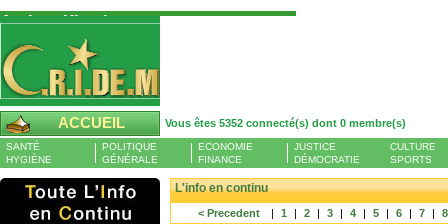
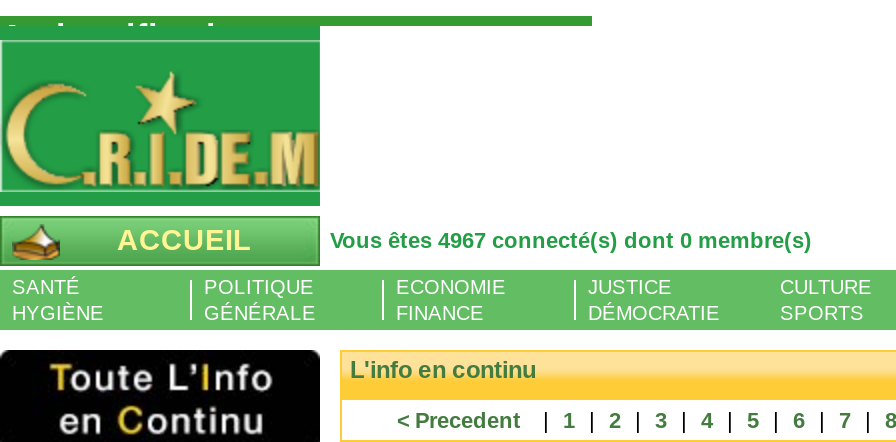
[165,117,406,129] Vous êtes 5352 connecté(s) dont 0 membre(s) -> [330,228,812,252] Vous êtes 4967 connecté(s) dont 0 membre(s)

